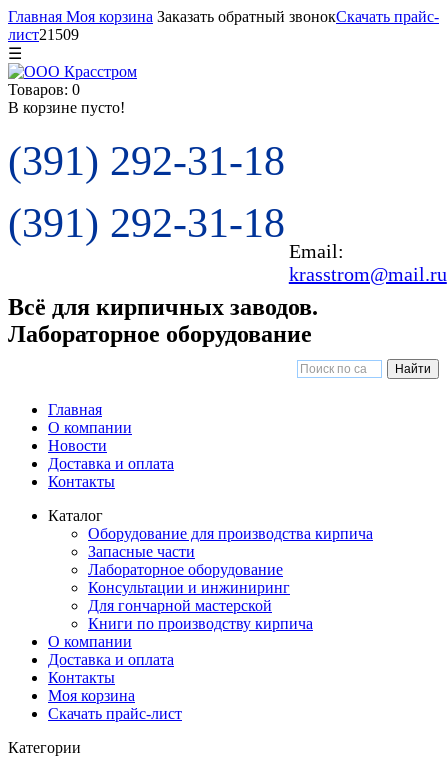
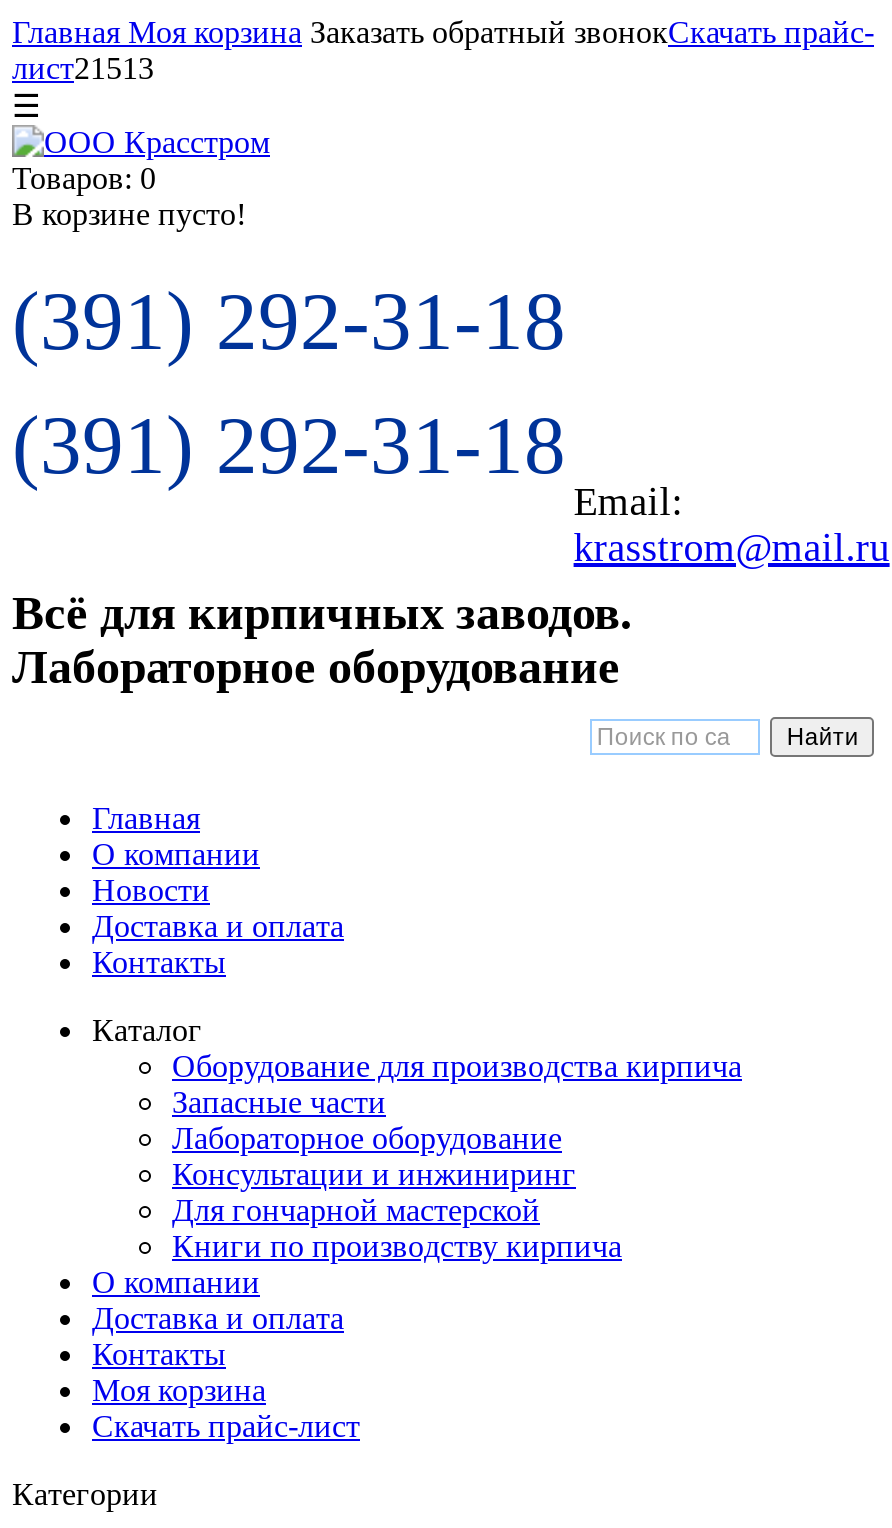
[8,26,79,43] лист21509 -> [12,51,154,85] лист21513

